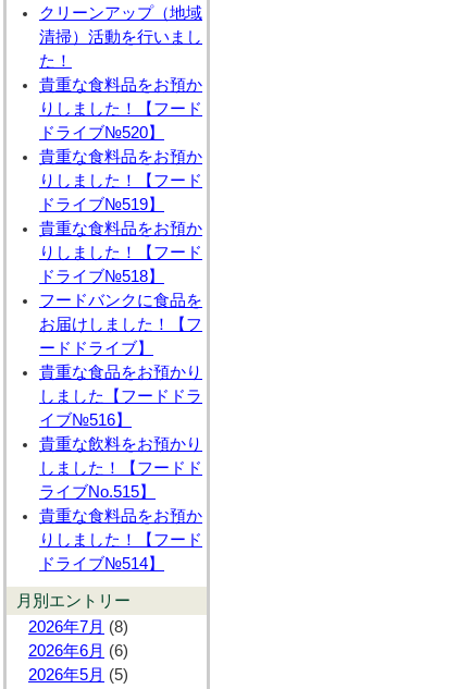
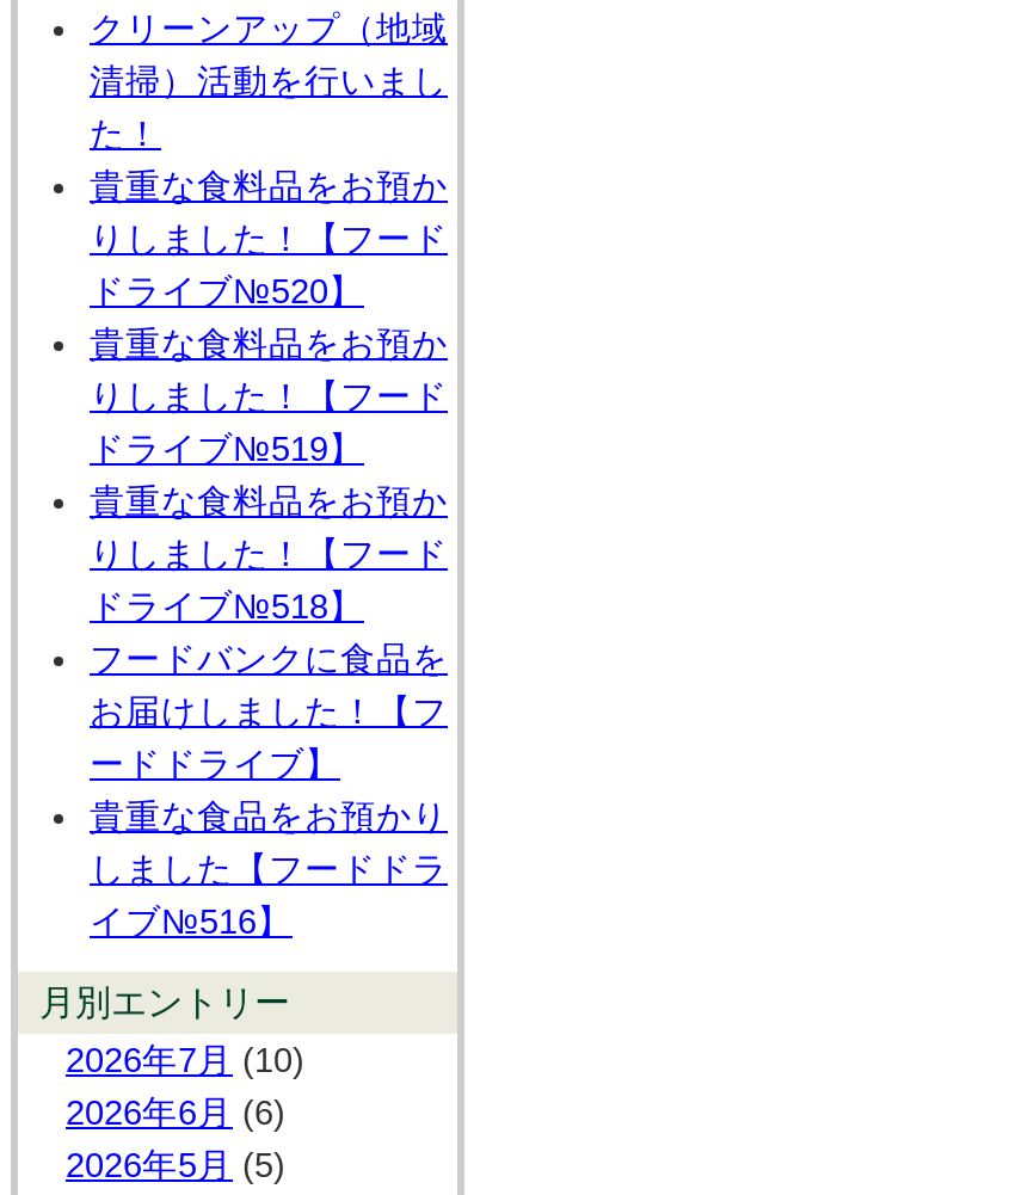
[39,436,202,573] 貴重な飲料をお預かり | しました！【フードド | ライブNo.515】 | 貴重な食料品をお預か | りしました！【フード | ドライブ№514】 -> none
[28,618,128,636] 2026年7月(8) -> [66,1041,304,1080] 2026年7月(10)

